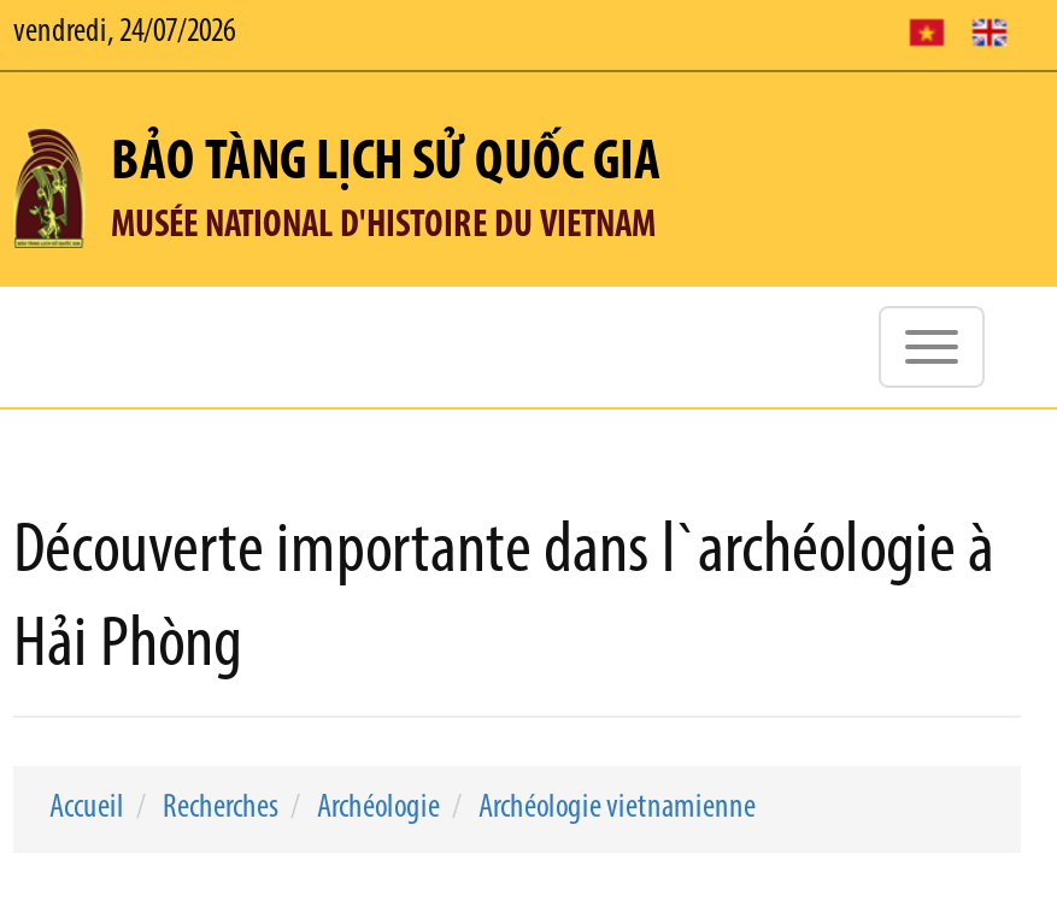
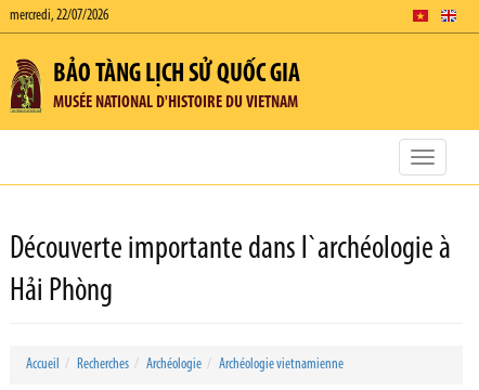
[13,14,235,51] vendredi, 24/07/2026 -> [10,8,108,24] mercredi, 22/07/2026

